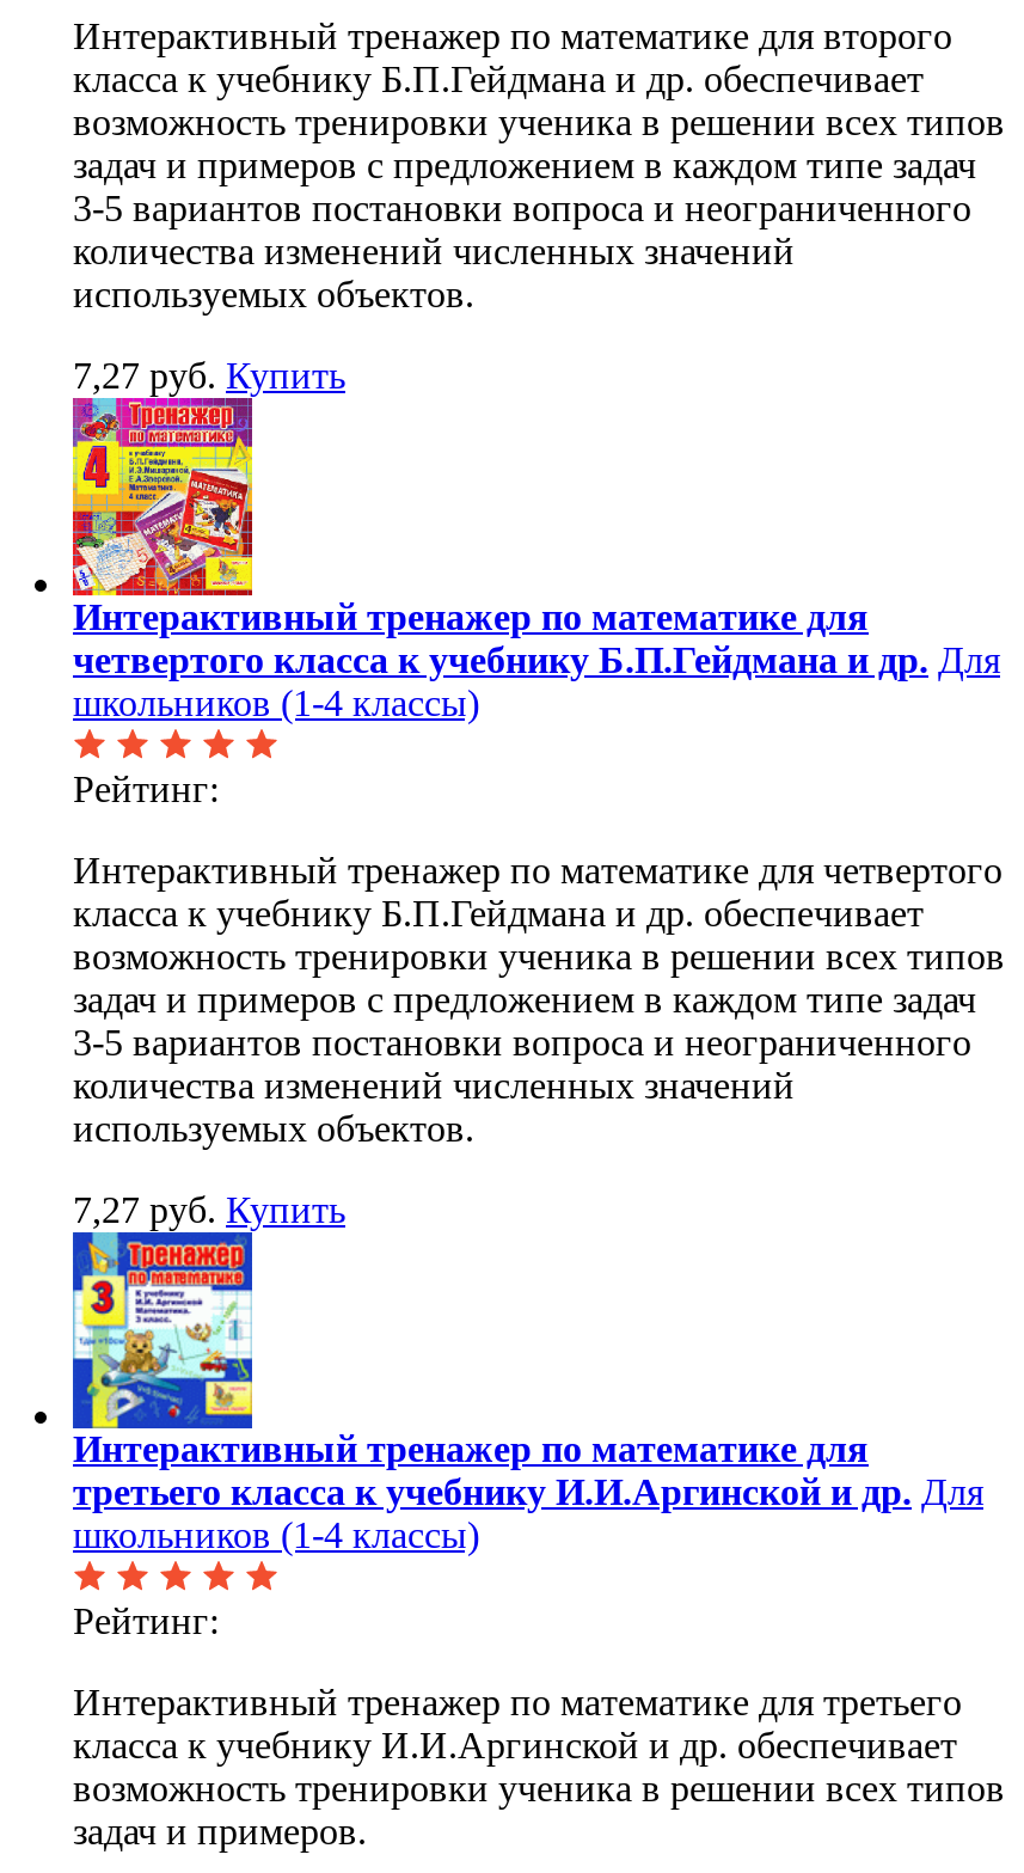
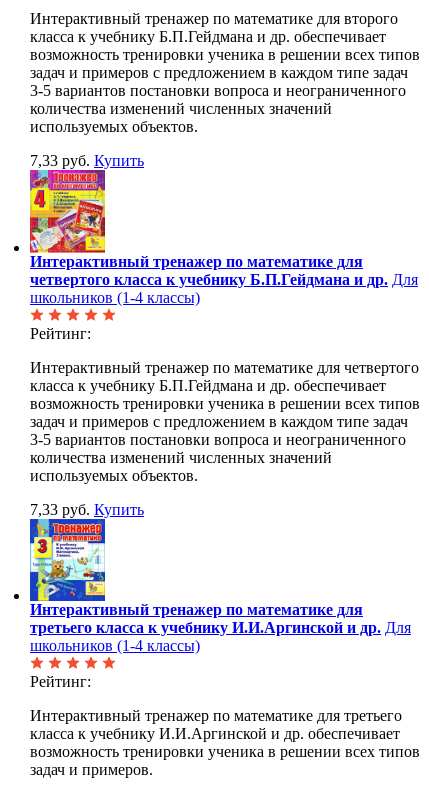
[73,355,345,396] 7,27 руб. Купить -> [30,152,144,169] 7,33 руб. Купить
[73,1190,345,1230] 7,27 руб. Купить -> [30,501,144,518] 7,33 руб. Купить

